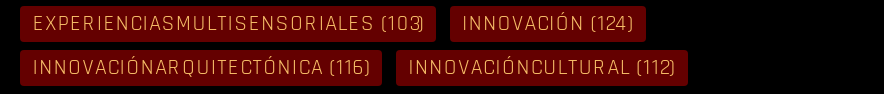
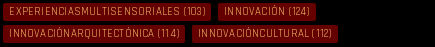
[33,54,370,82] INNOVACIÓNARQUITECTÓNICA (116) -> [9,27,179,41] INNOVACIÓNARQUITECTÓNICA (114)

